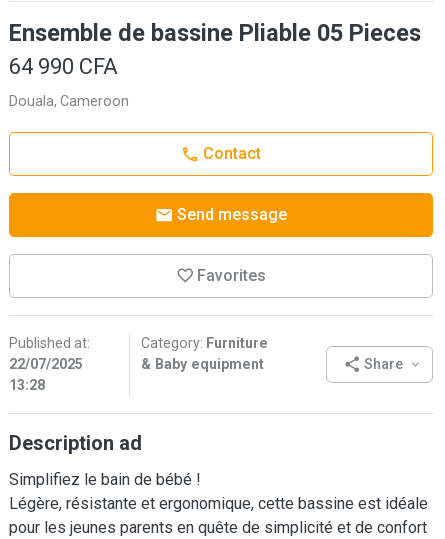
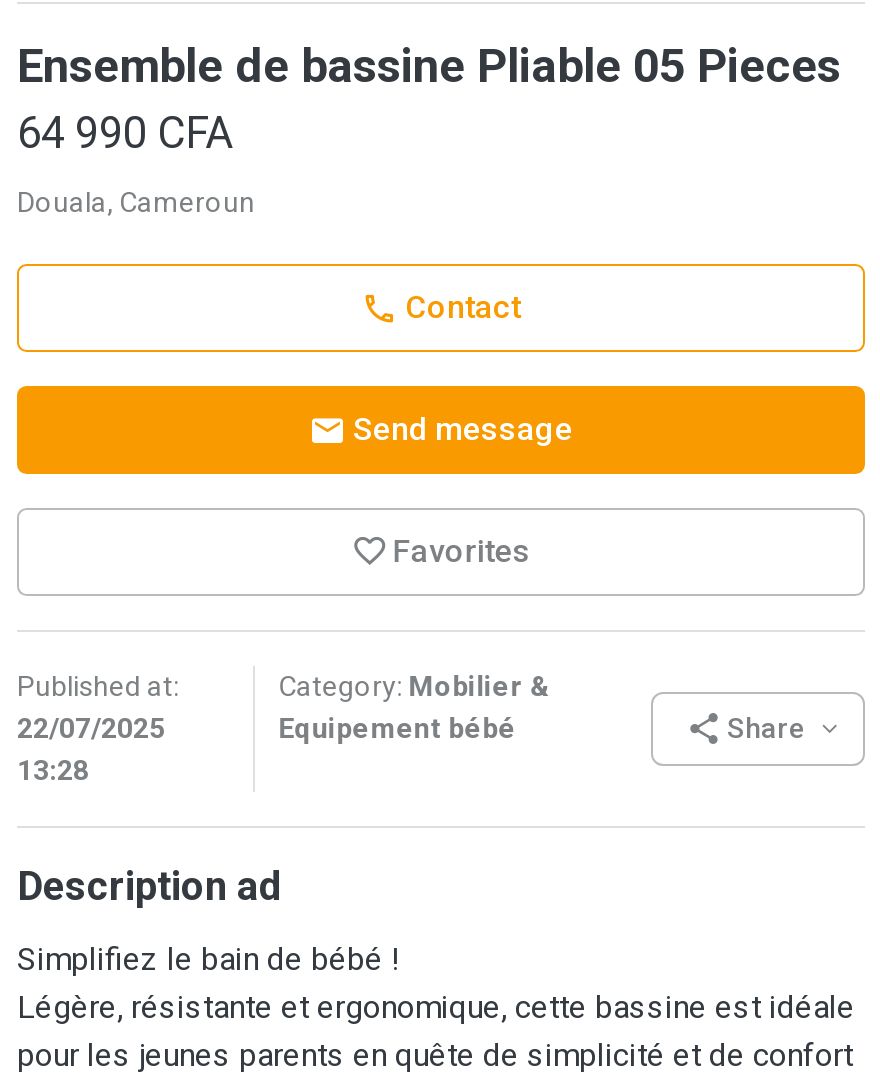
[9,93,129,109] Douala, Cameroon -> [17,186,255,218] Douala, Cameroun
[141,335,268,372] Category: Furniture | & Baby equipment -> [278,670,550,744] Category: Mobilier & | Equipement bébé

